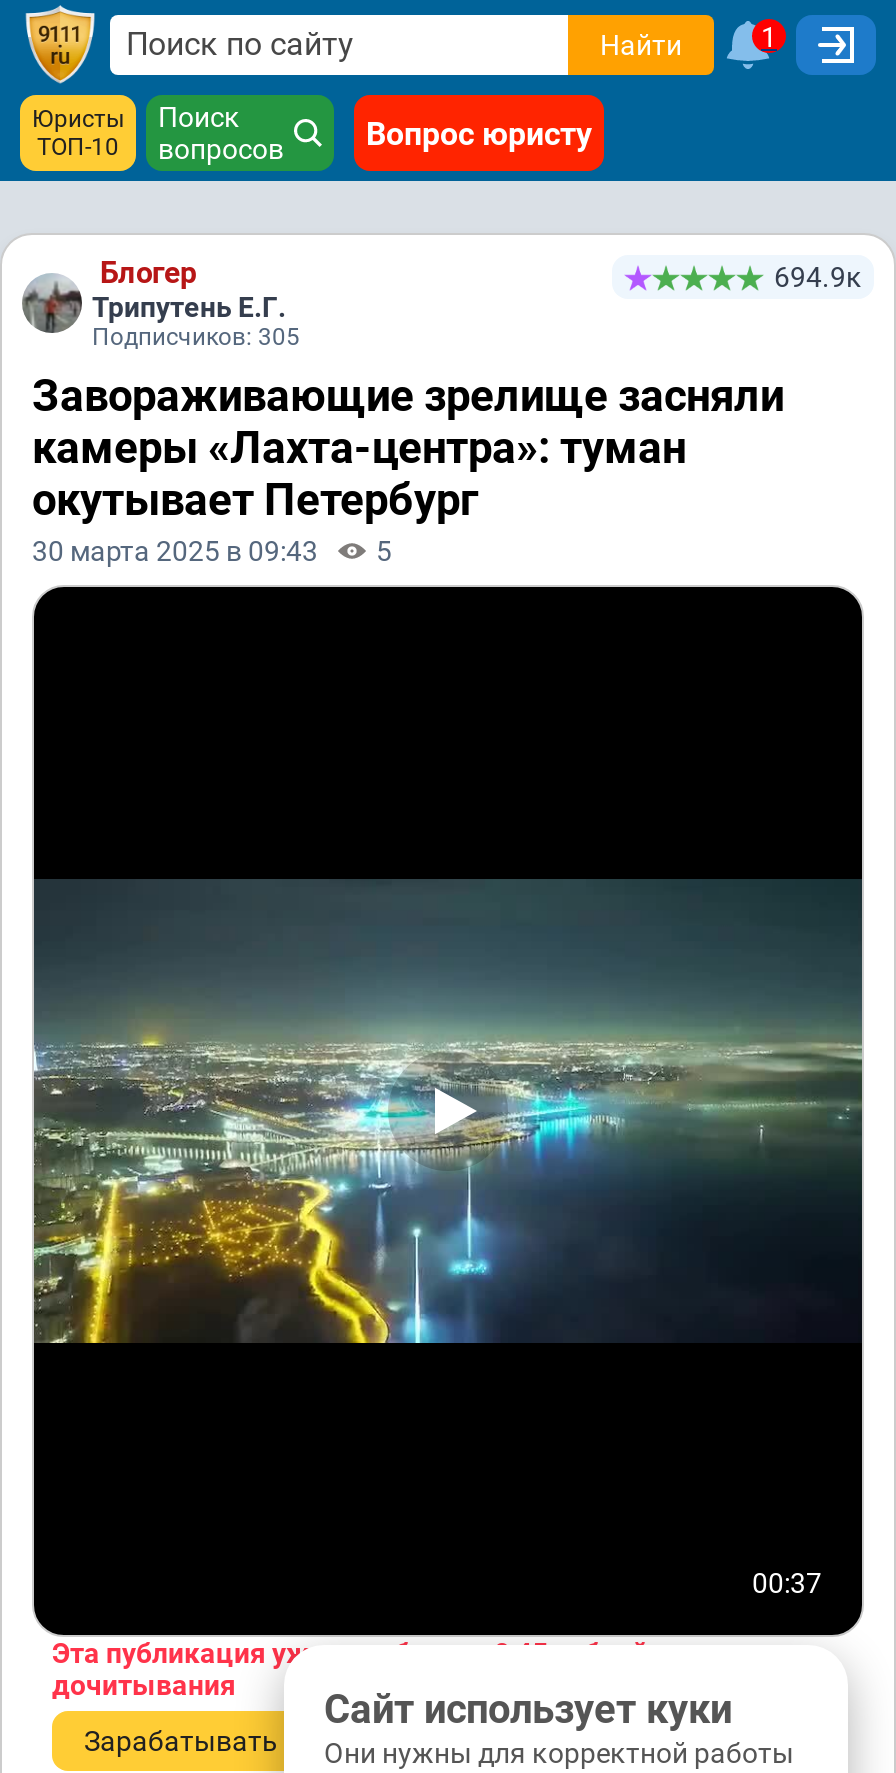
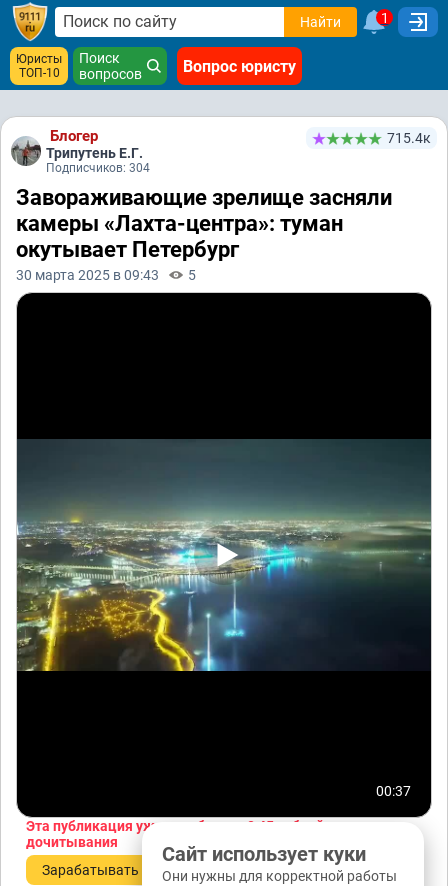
[774,261,862,293] 694.9к -> [387,130,431,146] 715.4к
[92,323,300,351] Подписчиков: 305 -> [46,161,150,175] Подписчиков: 304

